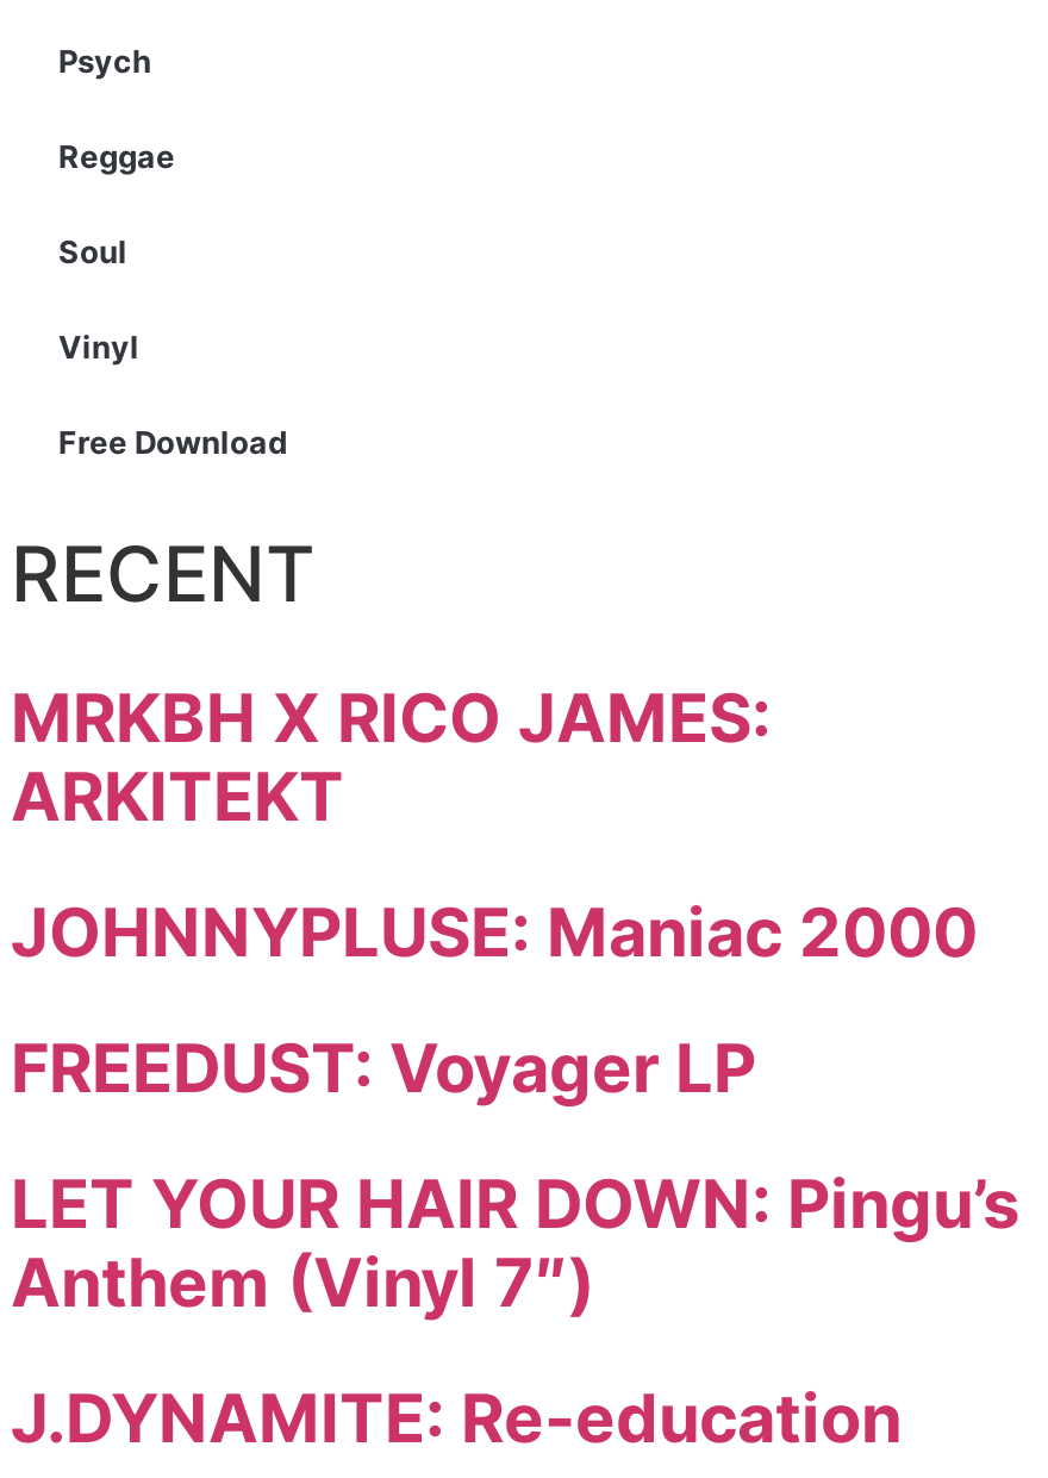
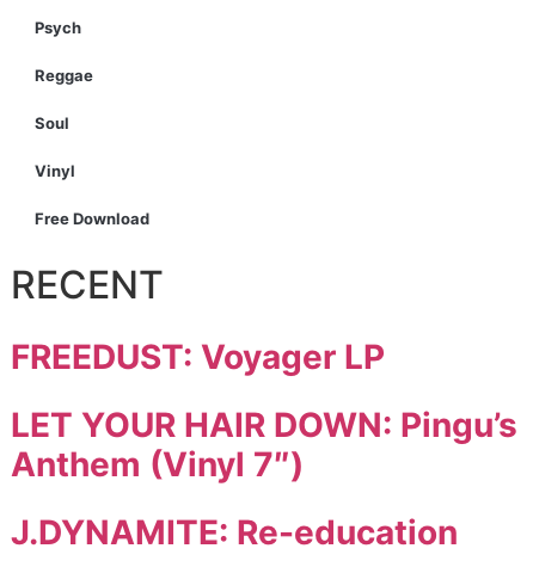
[11,678,978,973] MRKBH X RICO JAMES: | ARKITEKT | JOHNNYPLUSE: Maniac 2000 -> none

